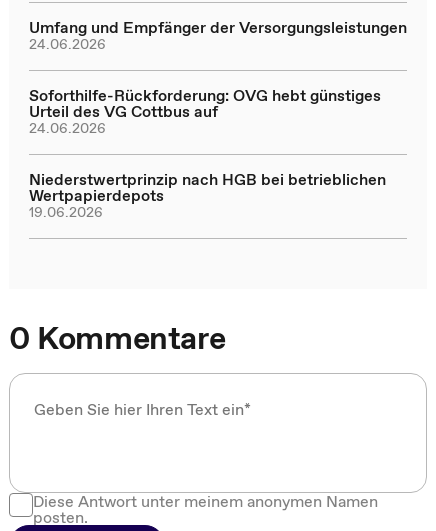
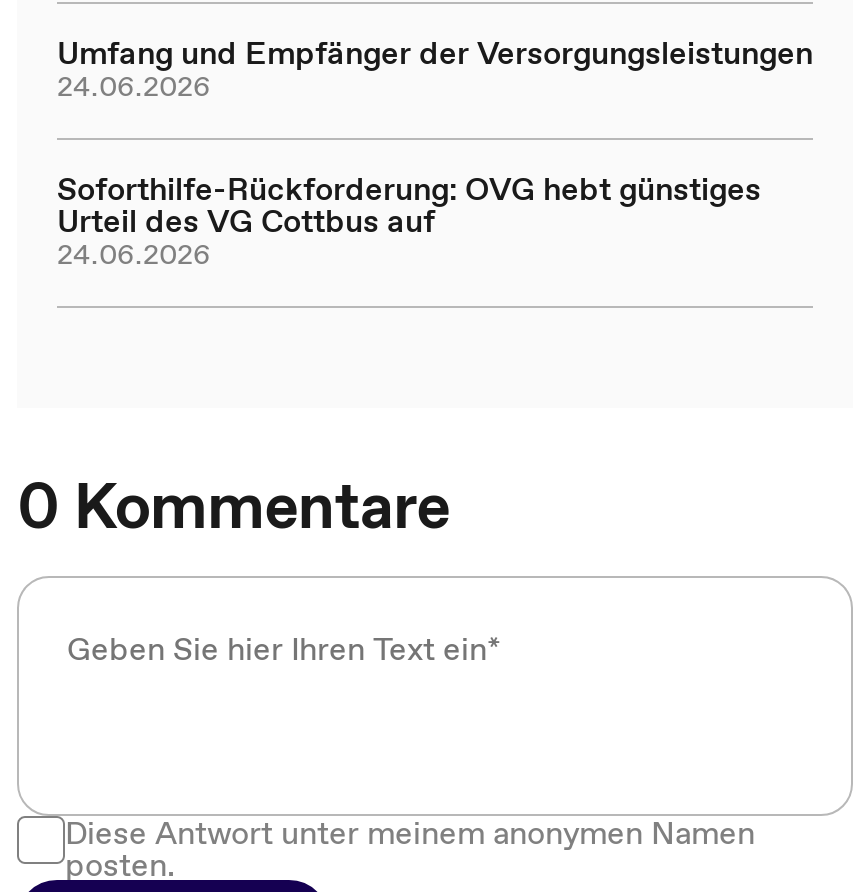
[29,167,386,221] Niederstwertprinzip nach HGB bei betrieblichen | Wertpapierdepots | 19.06.2026 -> none

